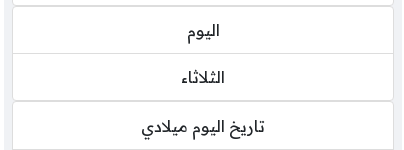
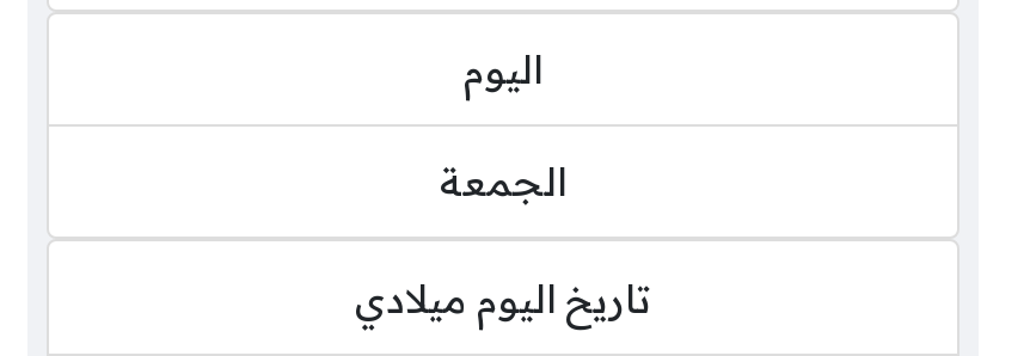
[181,67,225,87] الثلاثاء -> [440,158,566,206] الجمعة

